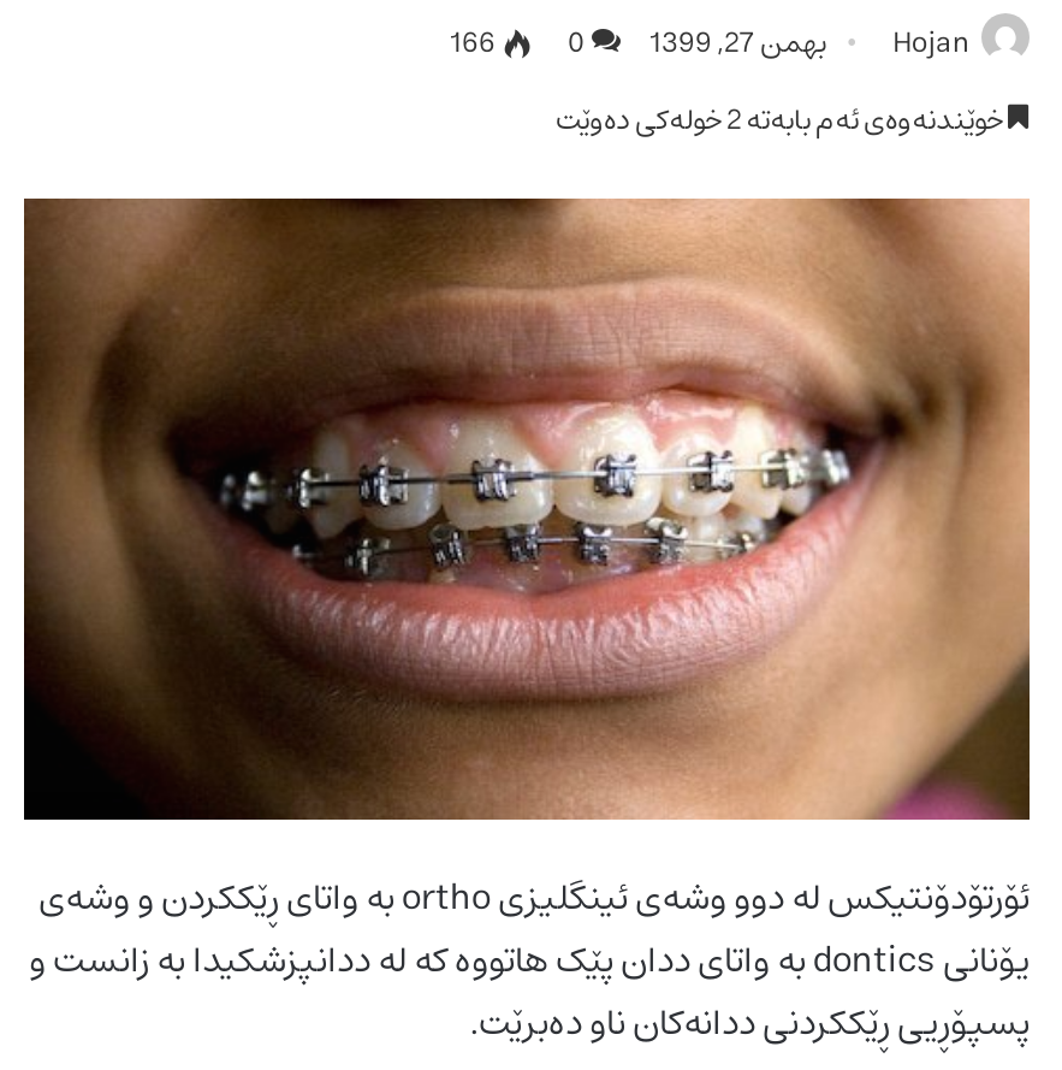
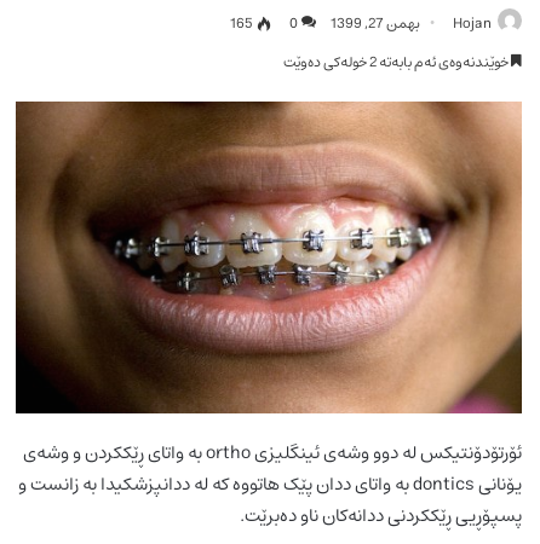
[450,18,585,69] 166 0 -> [230,11,298,36] 165 0

